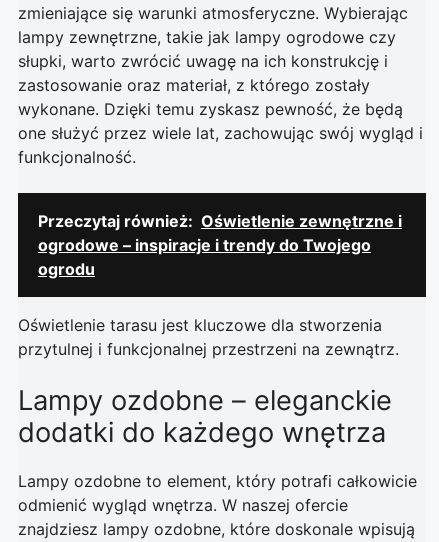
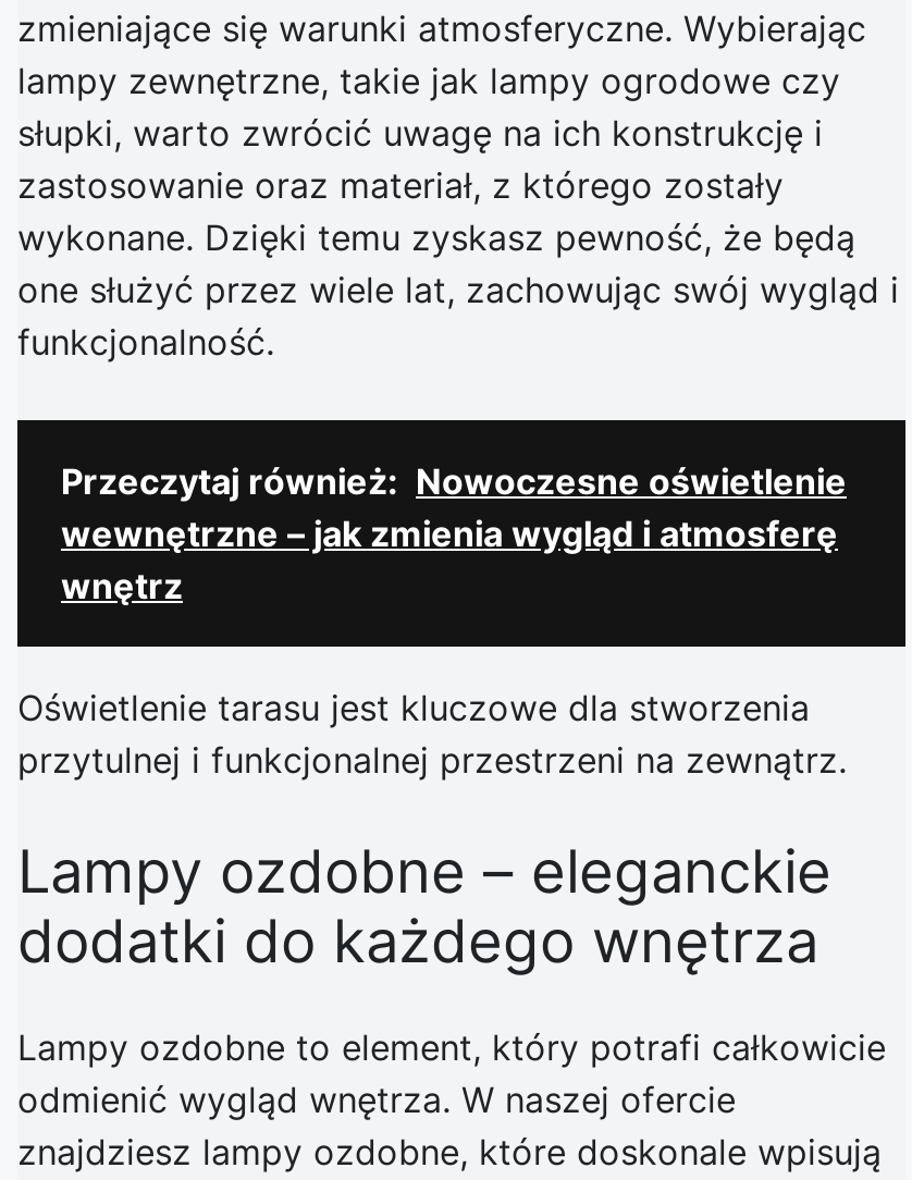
[38,211,402,279] Przeczytaj również: Oświetlenie zewnętrzne i | ogrodowe – inspiracje i trendy do Twojego | ogrodu -> [61,459,847,607] Przeczytaj również: Nowoczesne oświetlenie | wewnętrzne – jak zmienia wygląd i atmosferę | wnętrz

